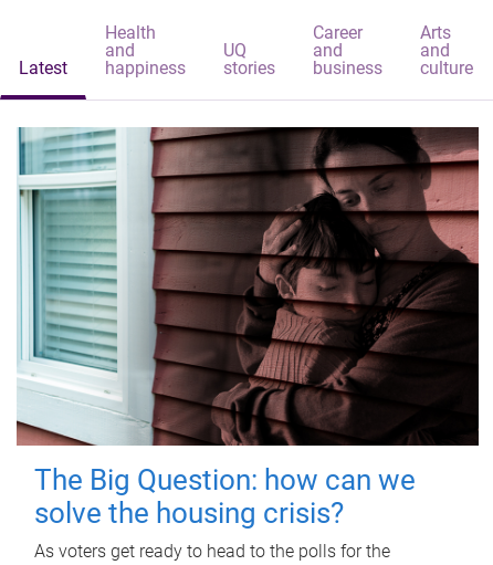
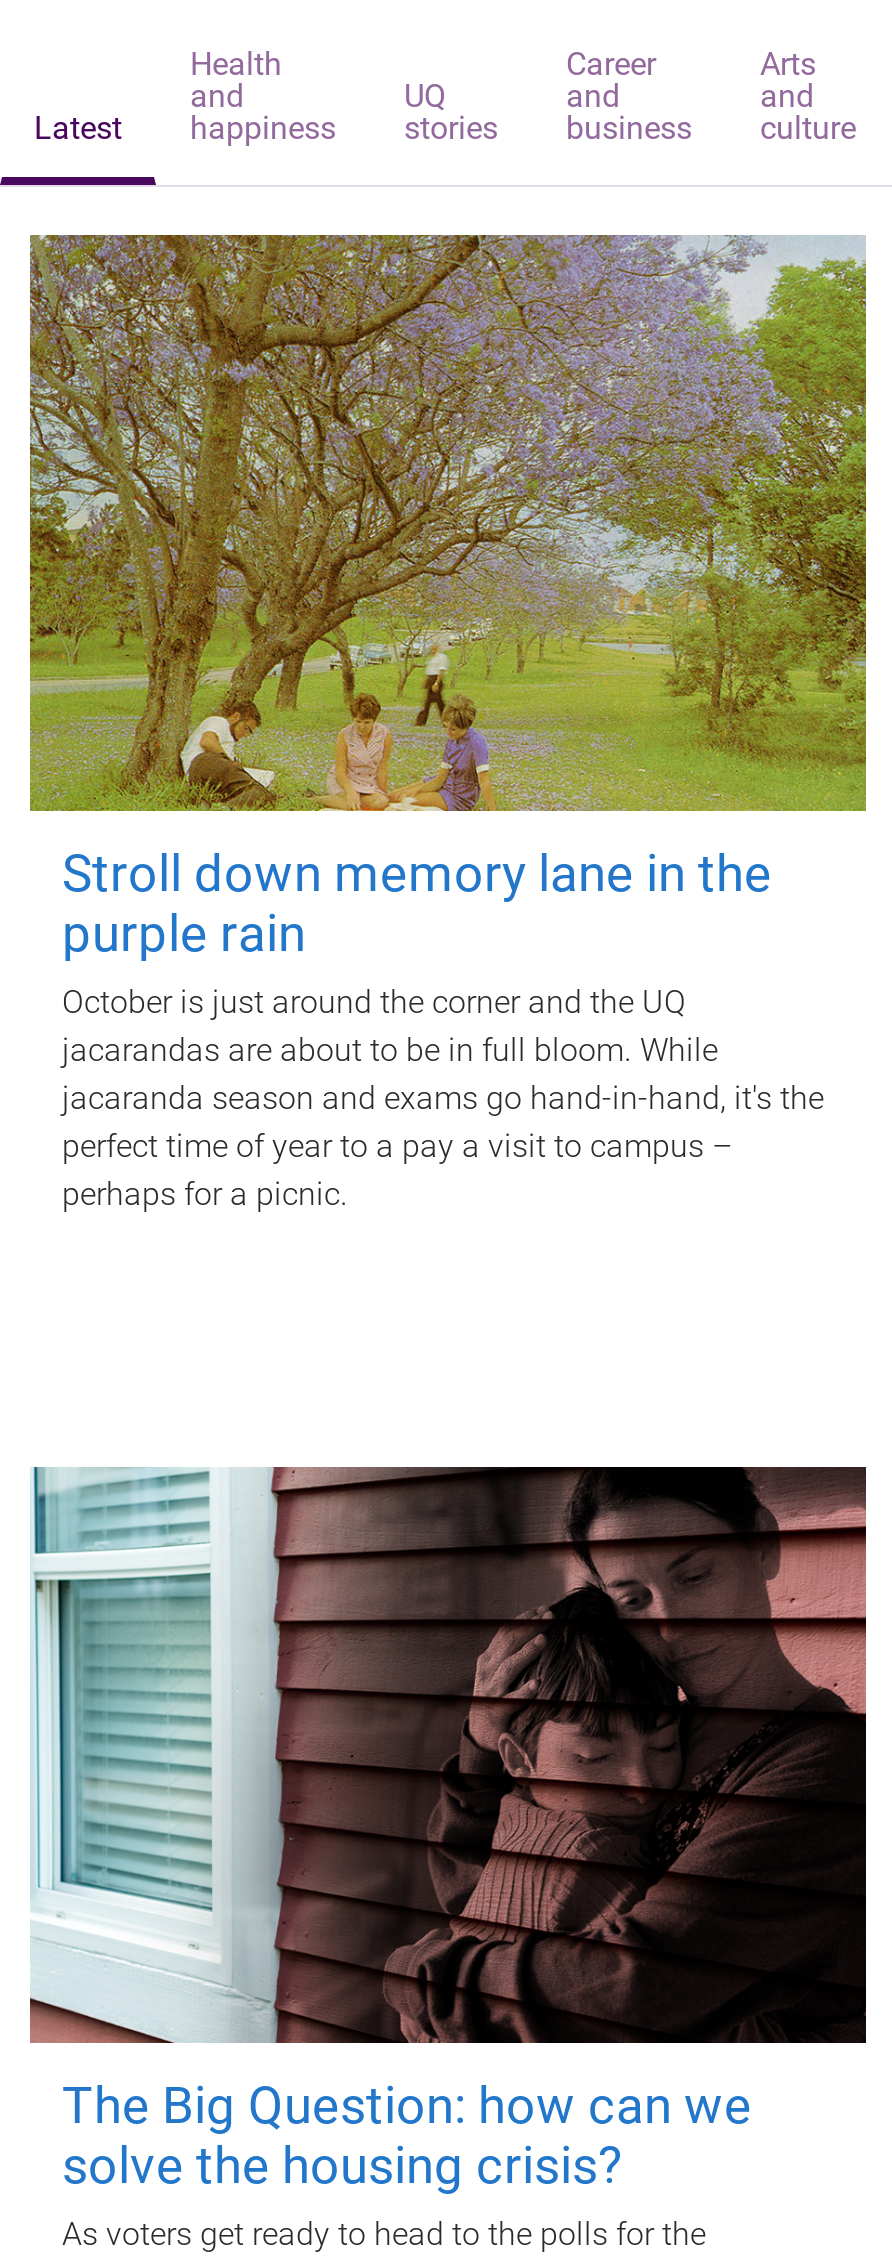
none -> [28,233,868,1213] [image] | Stroll down memory lane in the | purple rain | October is just around the corner and the UQ | jacarandas are about to be in full bloom. While | jacaranda season and exams go hand-in-hand, it's the | perfect time of year to a pay a visit to campus – | perhaps for a picnic.

